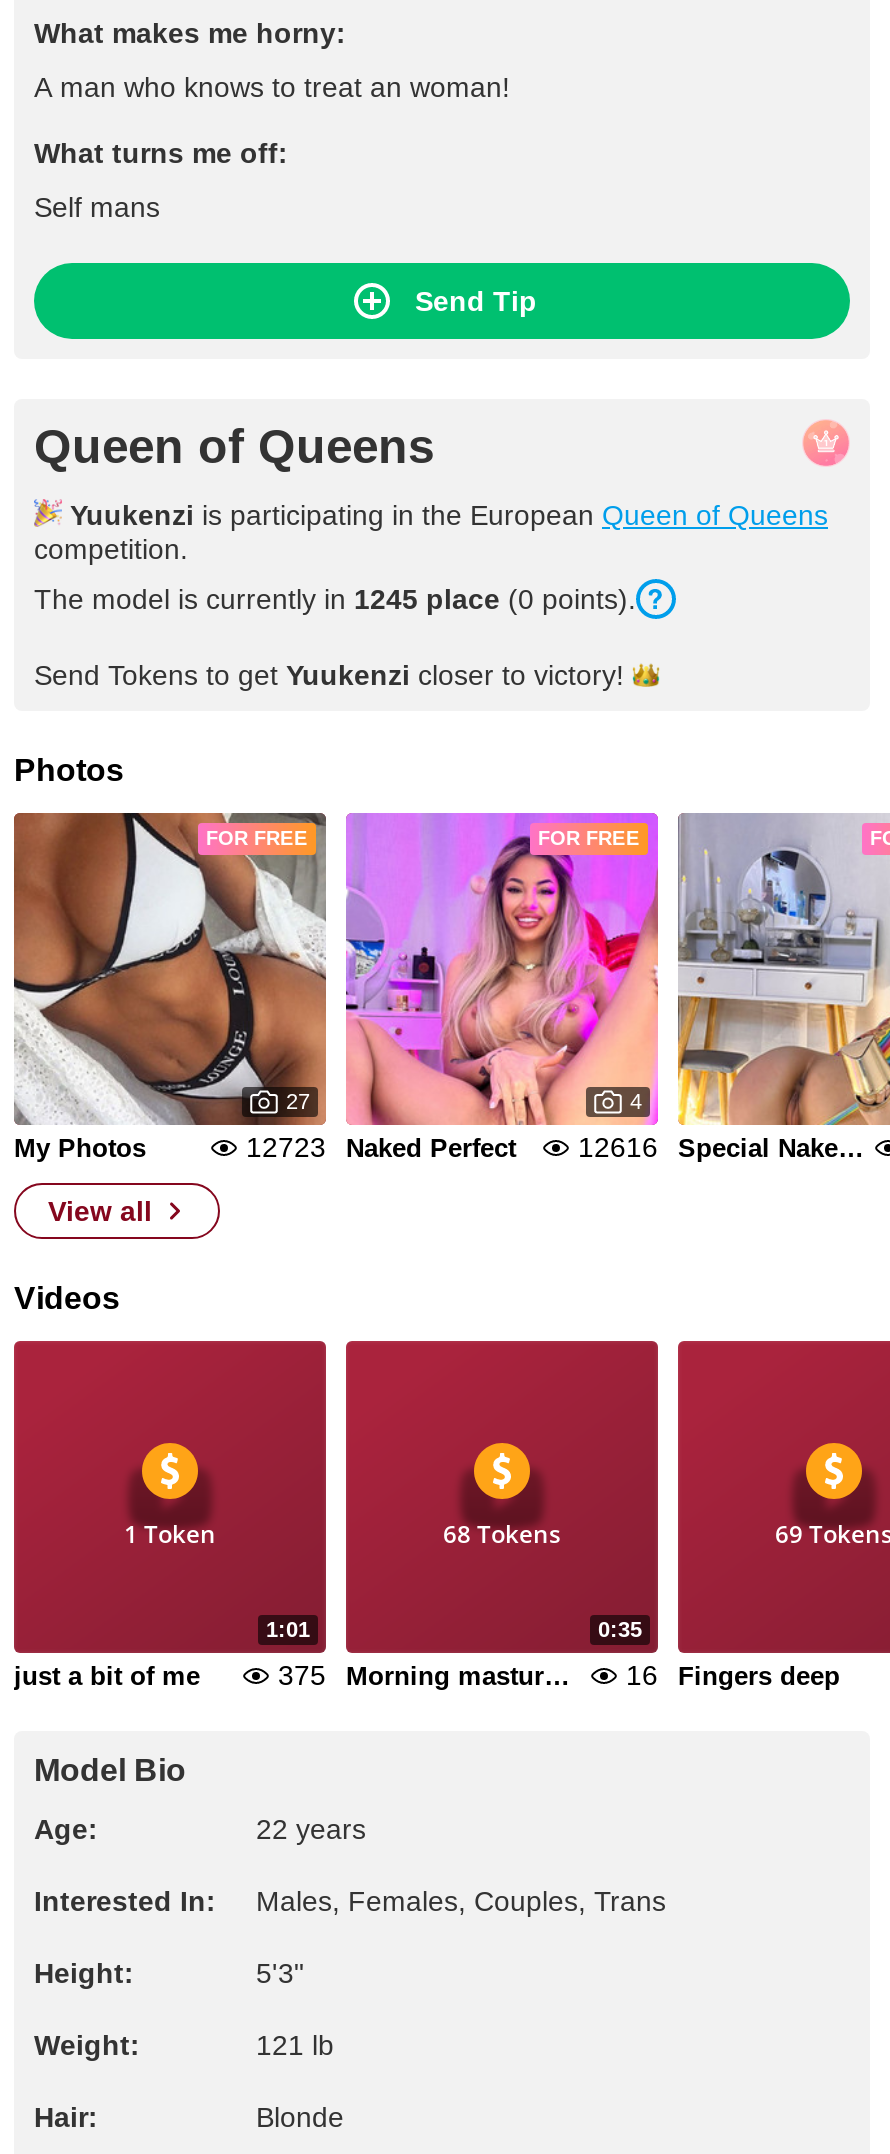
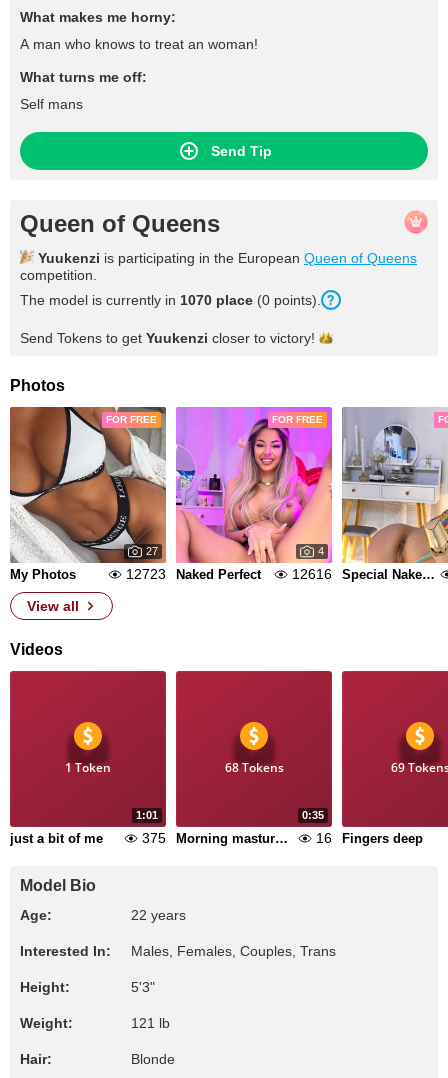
[34,583,636,615] The model is currently in 1245 place (0 points). -> [20,292,321,308] The model is currently in 1070 place (0 points).

